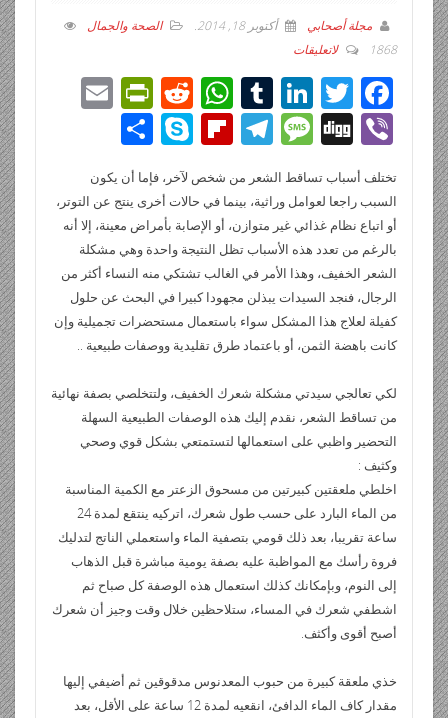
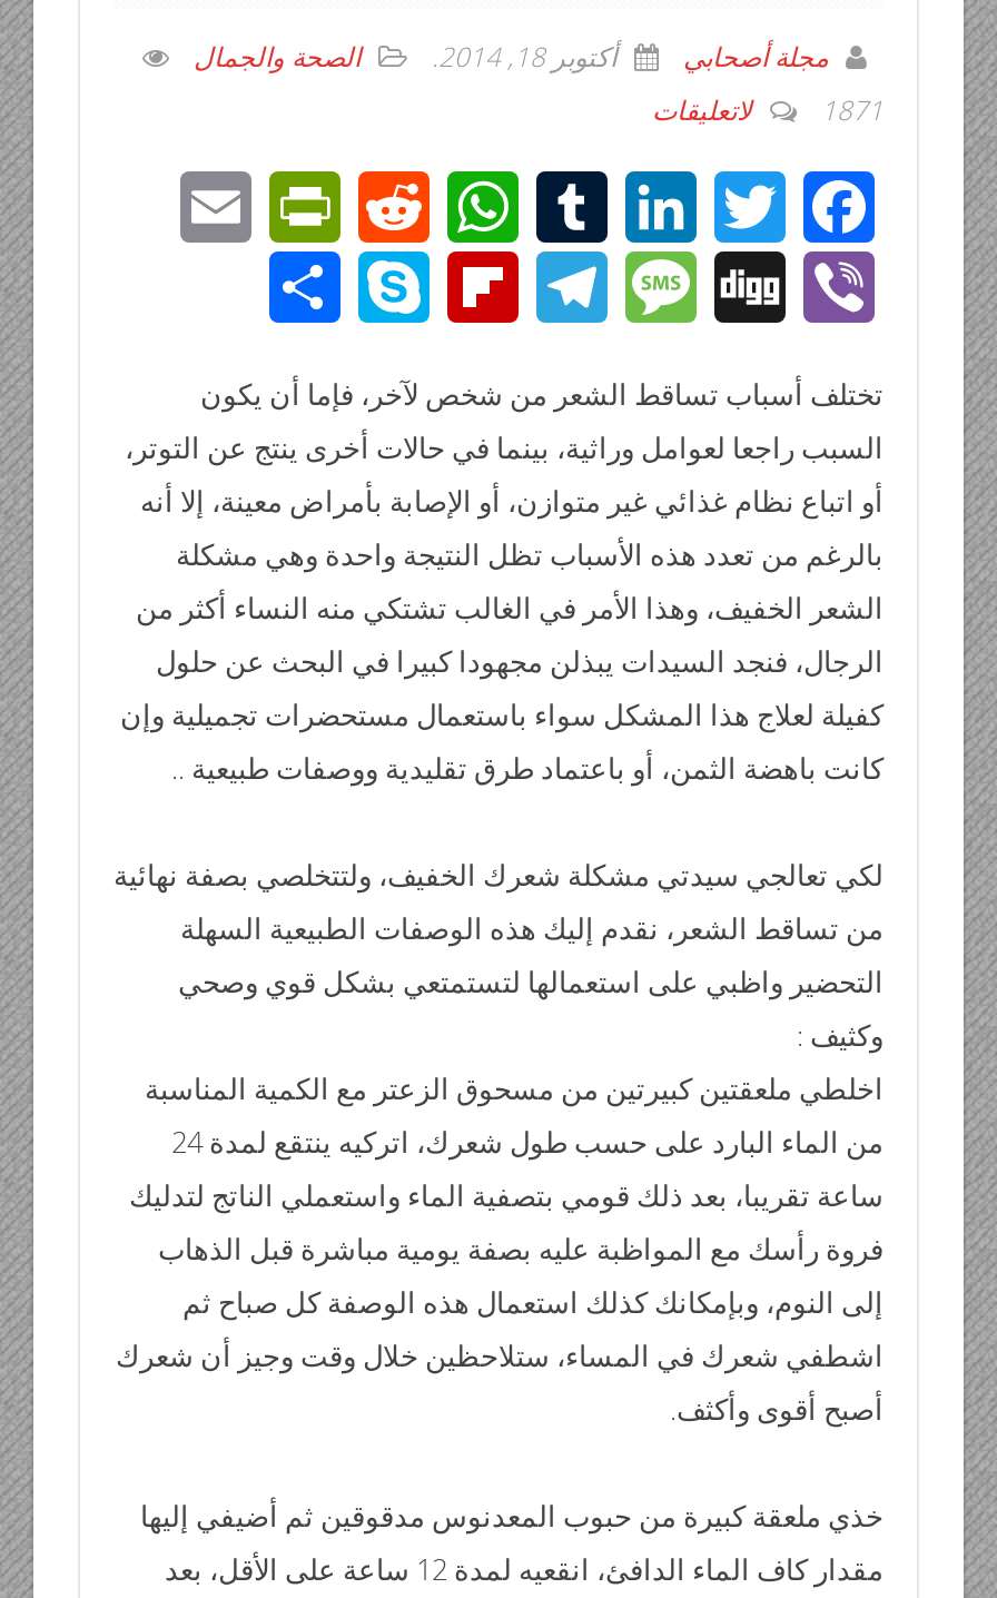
[293,40,397,57] 1868 لاتعليقات -> [652,90,884,128] 1871 لاتعليقات

